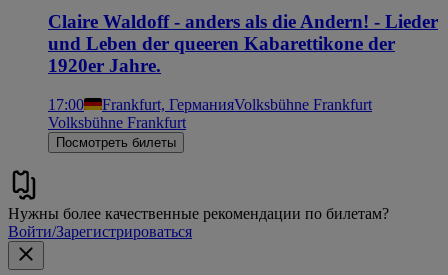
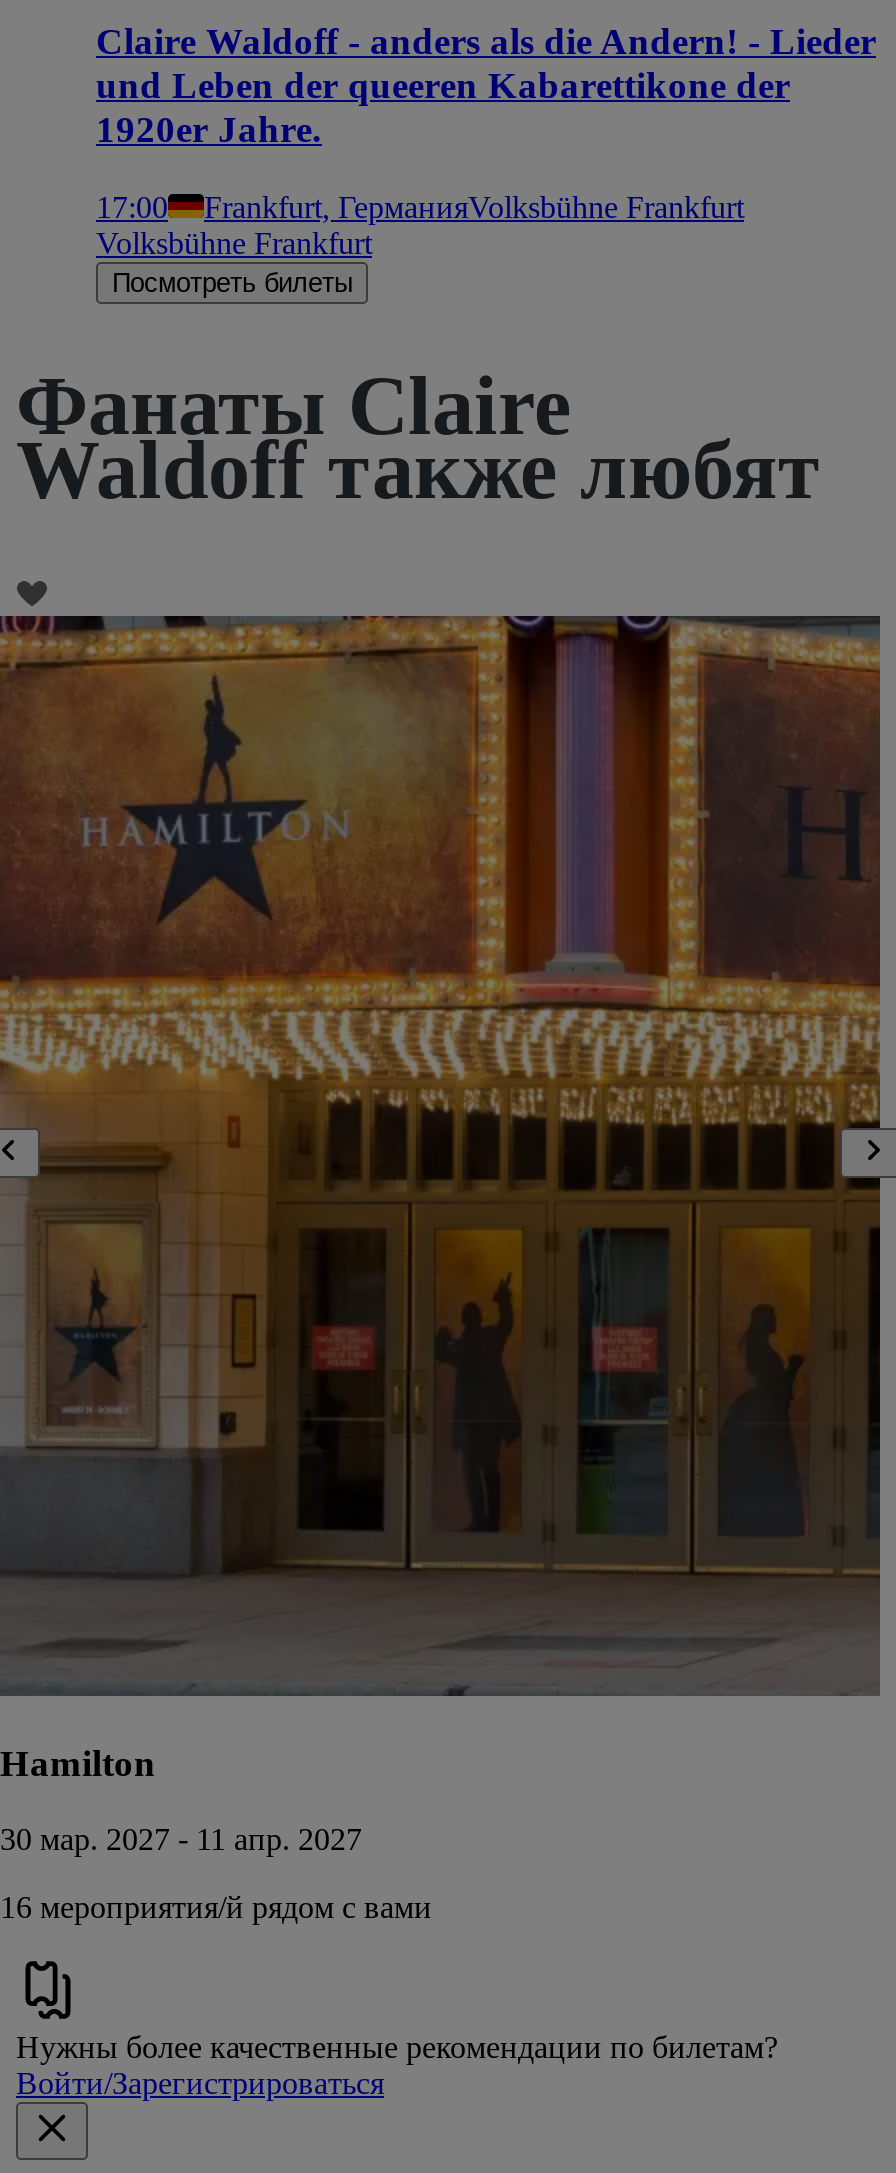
none -> [0,580,890,1925] [image] | Hamilton | 30 мар. 2027 - 11 апр. 2027 | 16 мероприятия/й рядом с вами
none -> [16,360,820,516] Фанаты Claire | Waldoff также любят

